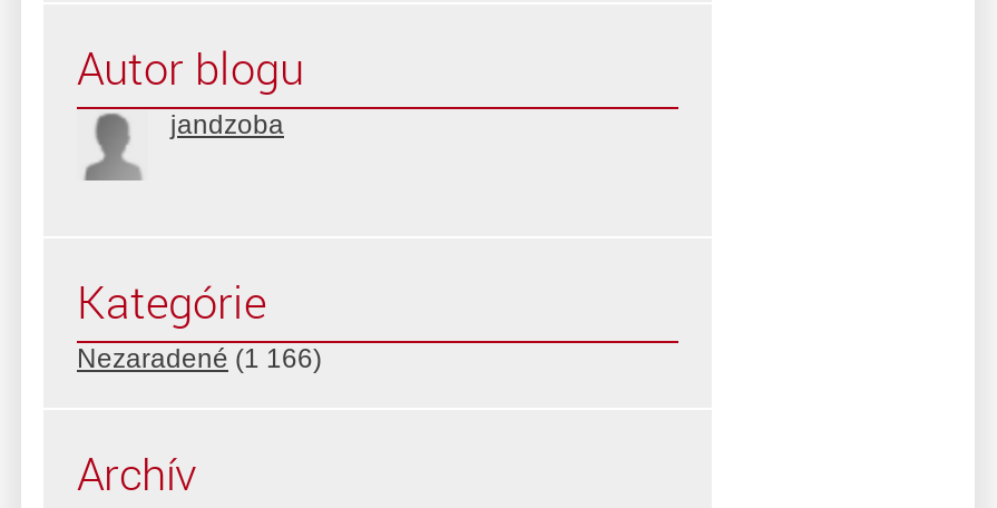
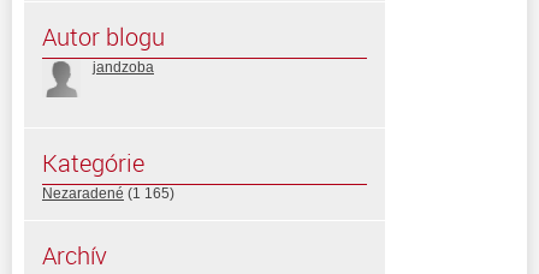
[77,342,322,373] Nezaradené(1 166) -> [42,184,174,201] Nezaradené(1 165)

